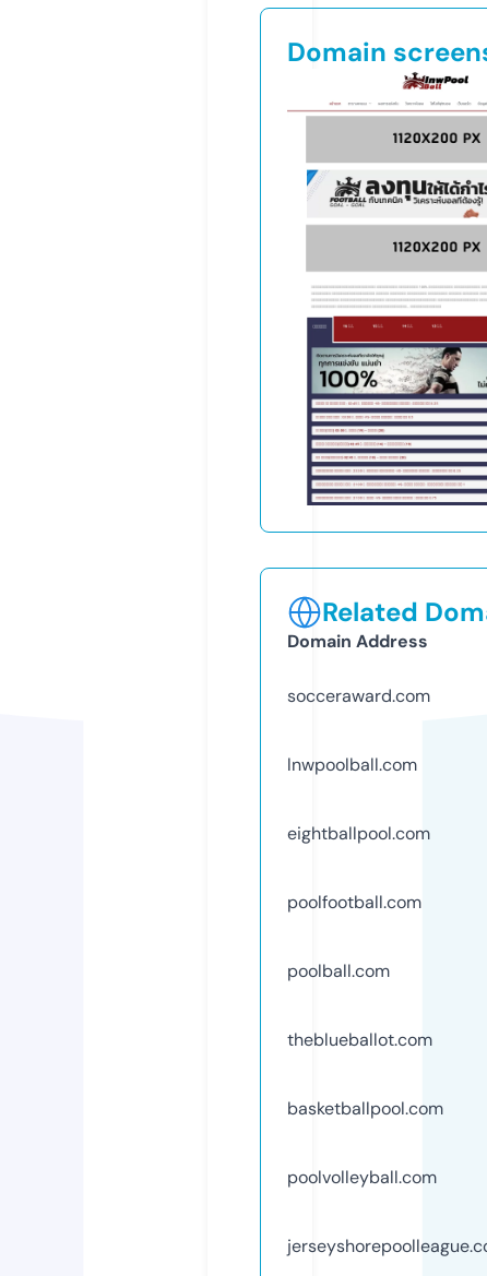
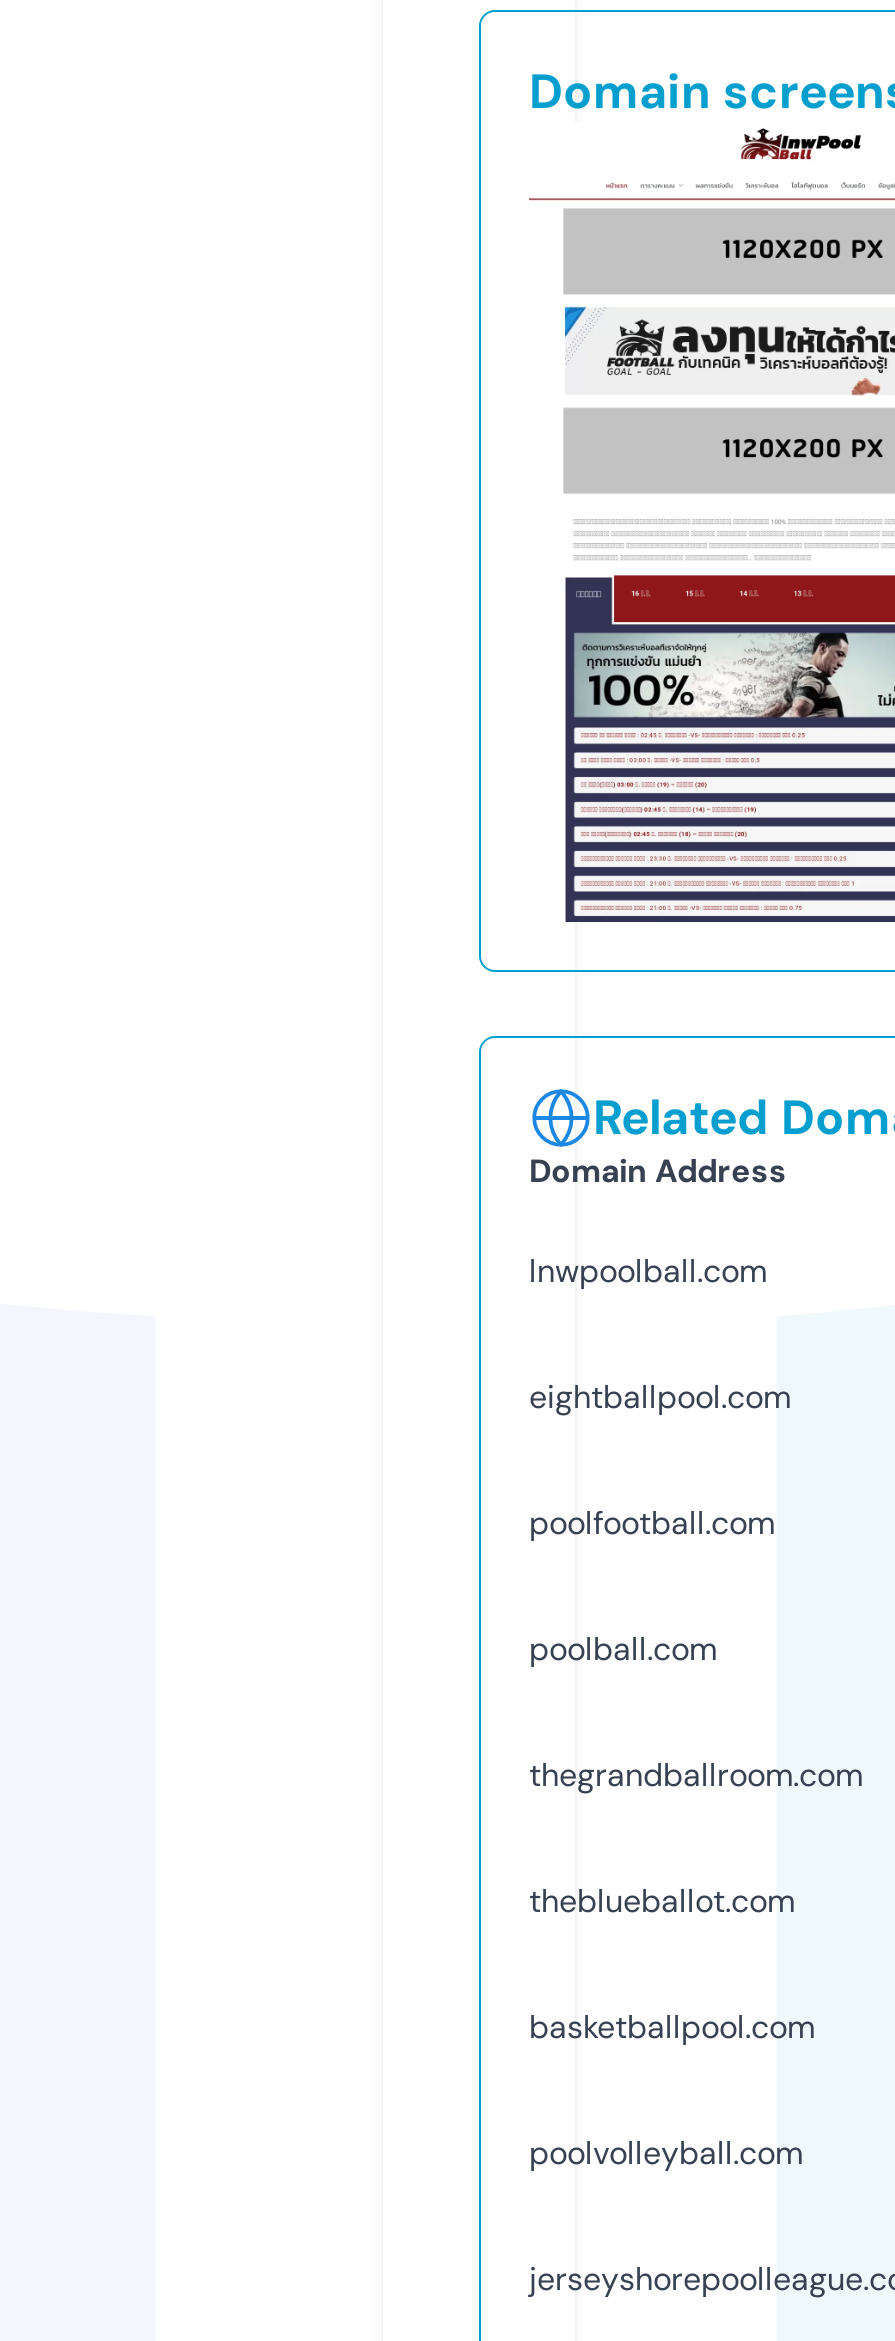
[287,684,430,707] socceraward.com -> none
moved [287,753,430,982] -> [529,1250,791,1670]: lnwpoolball.com | eightballpool.com | poolfootball.com | poolball.com
none -> [529,1754,863,1796] thegrandballroom.com

